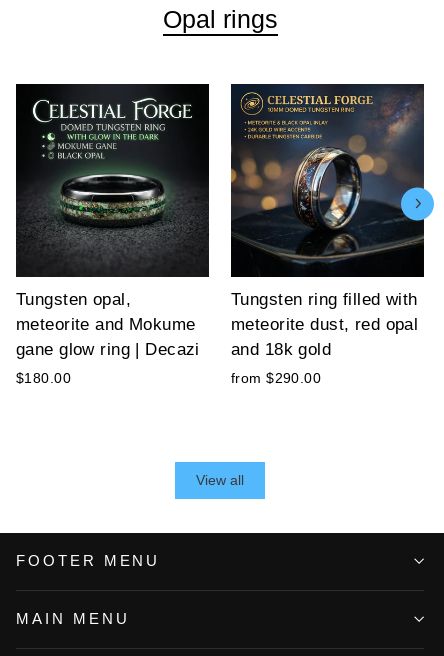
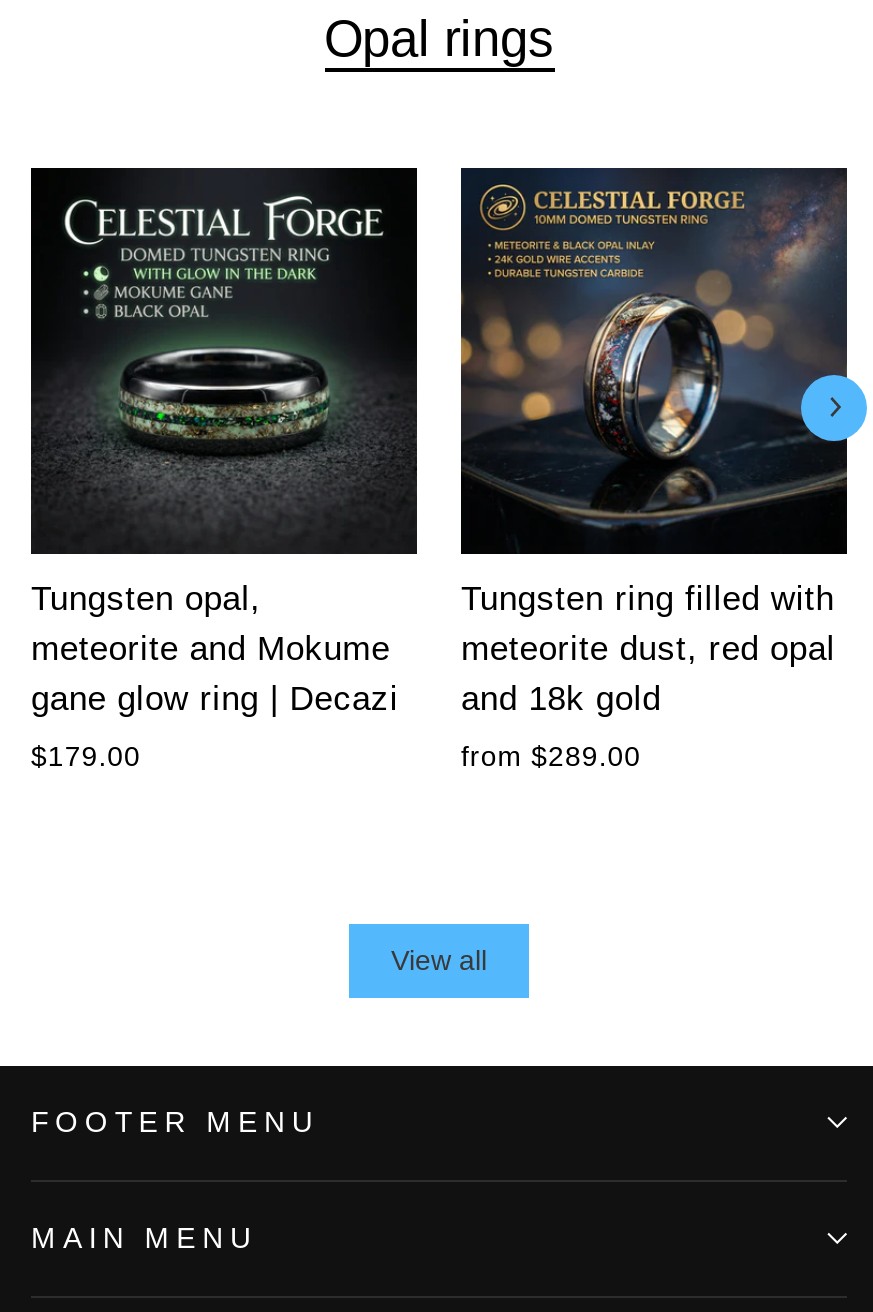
[16,370,71,386] $180.00 -> [31,740,141,772] $179.00
[231,370,321,386] from $290.00 -> [461,740,641,772] from $289.00

